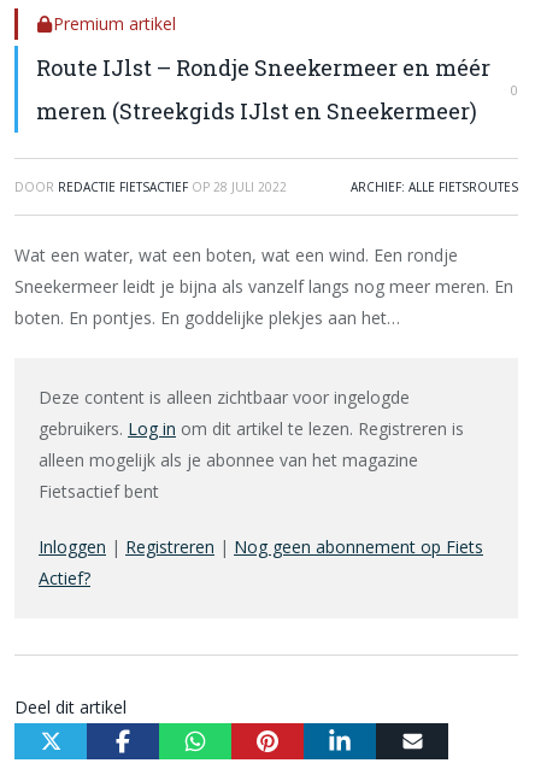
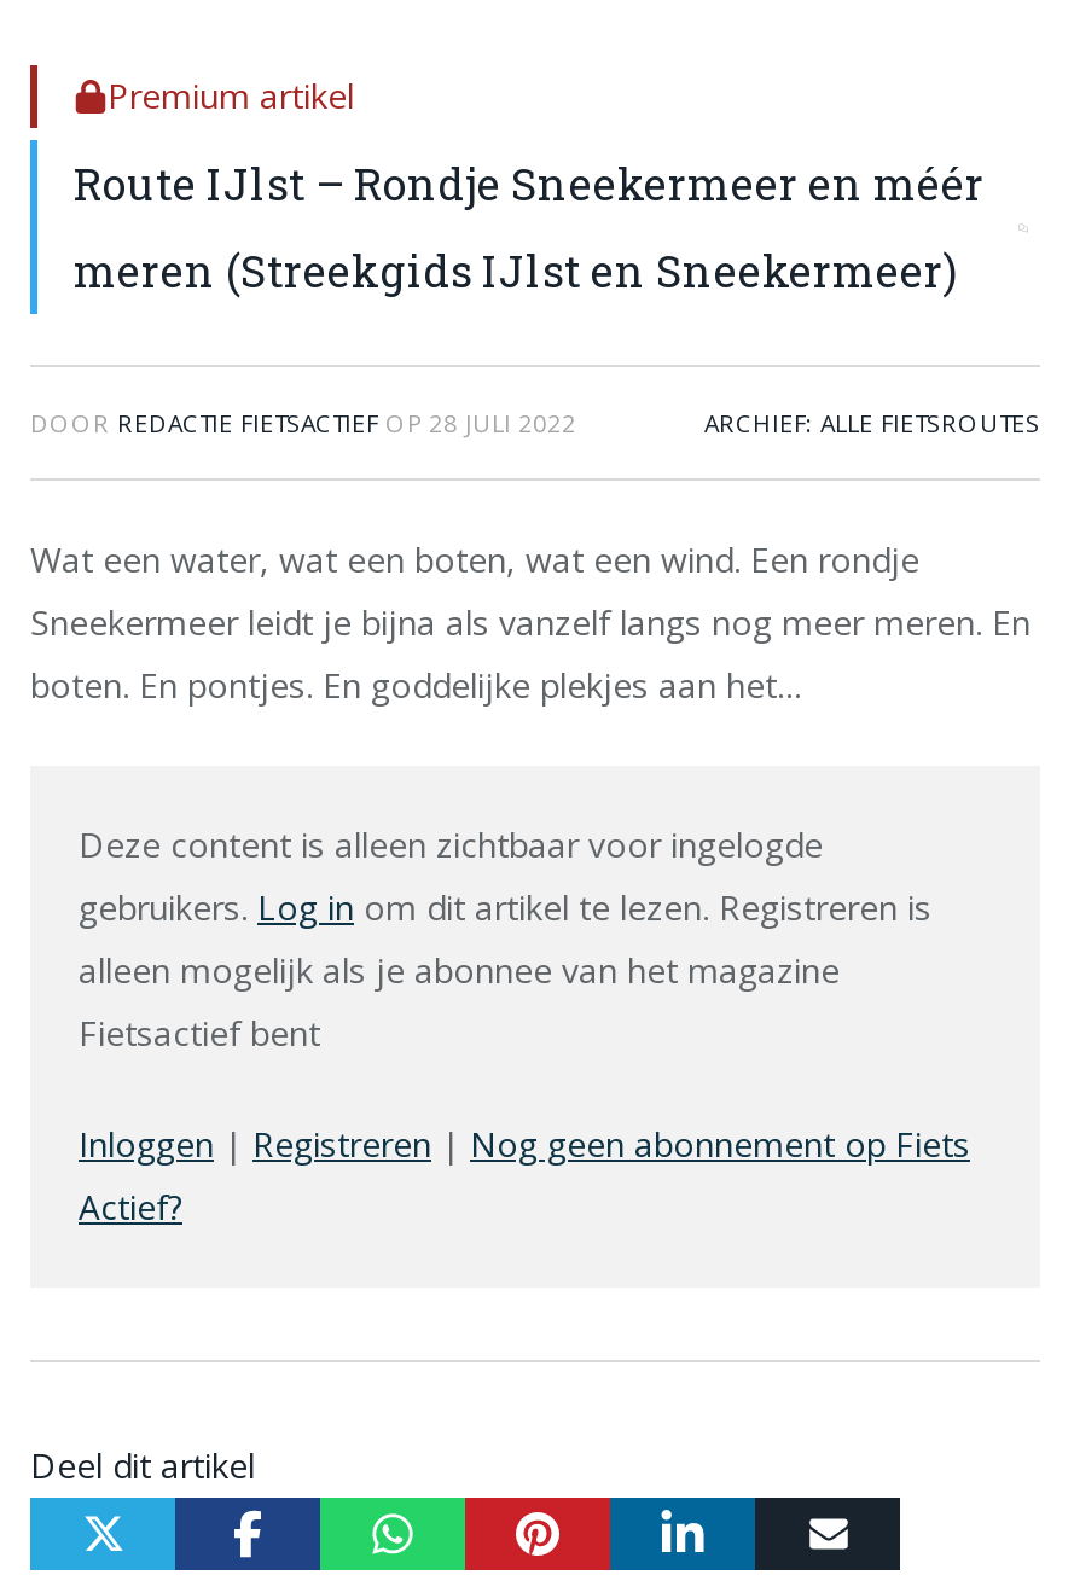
[511,80,518,98] 0 -> none

